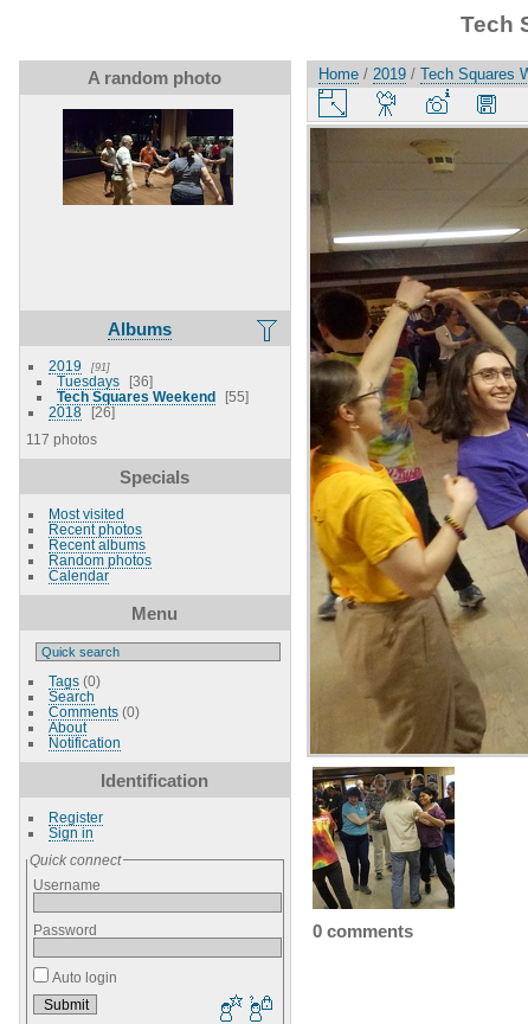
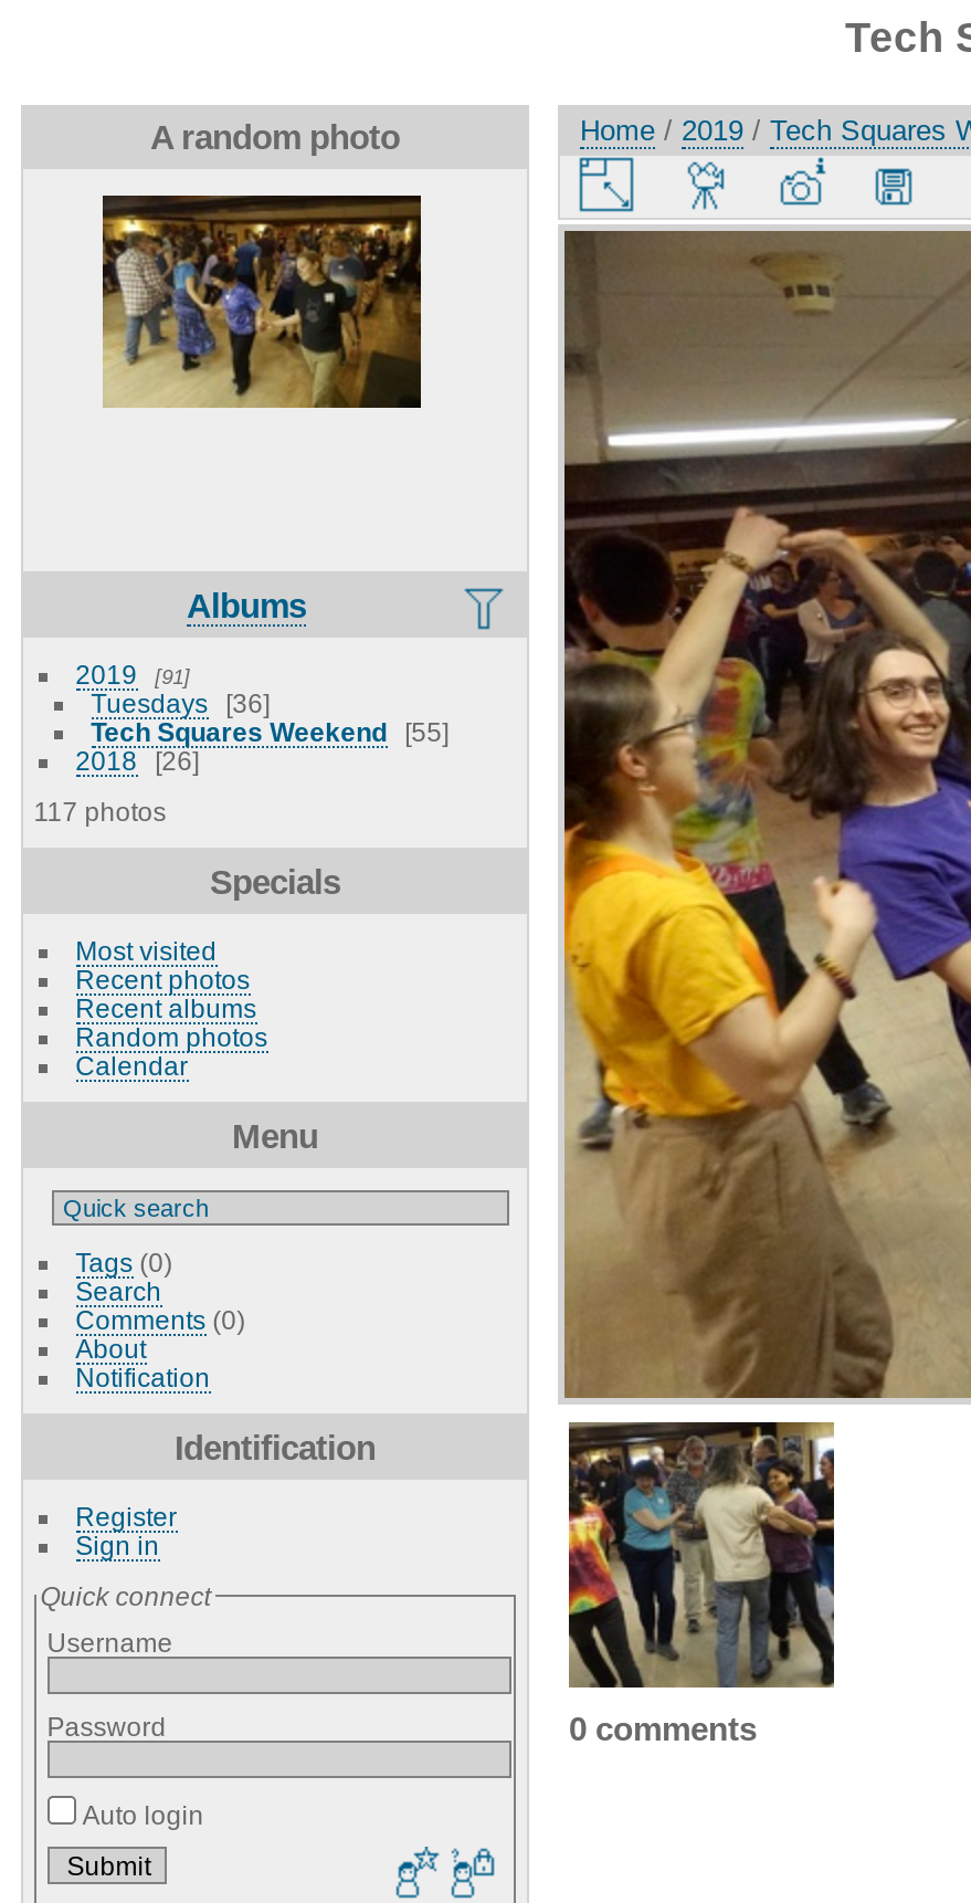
[62,109,233,223] [image] -> [101,196,423,410] [image]

